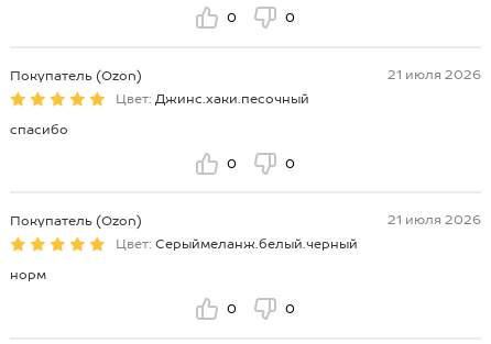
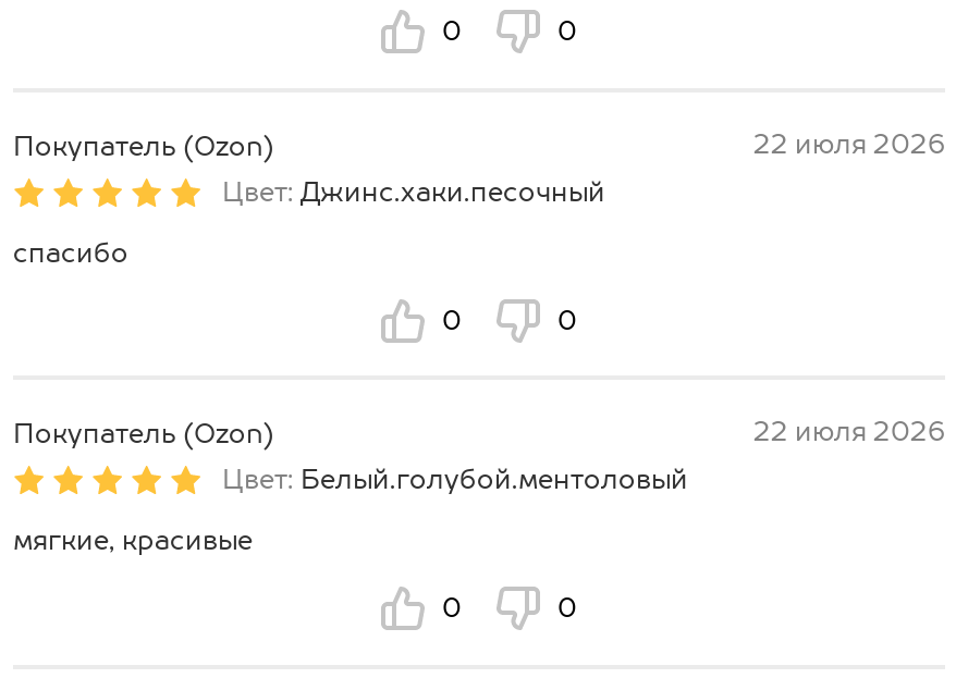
[388,66,481,82] 21 июля 2026 -> [753,128,945,159] 22 июля 2026
[388,212,481,228] 21 июля 2026 -> [753,417,945,447] 22 июля 2026
[116,236,358,252] Цвет: Серыймеланж.белый.черный -> [222,465,688,495] Цвет: Белый.голубой.ментоловый
[10,267,46,282] норм -> [13,526,253,556] мягкие, красивые

